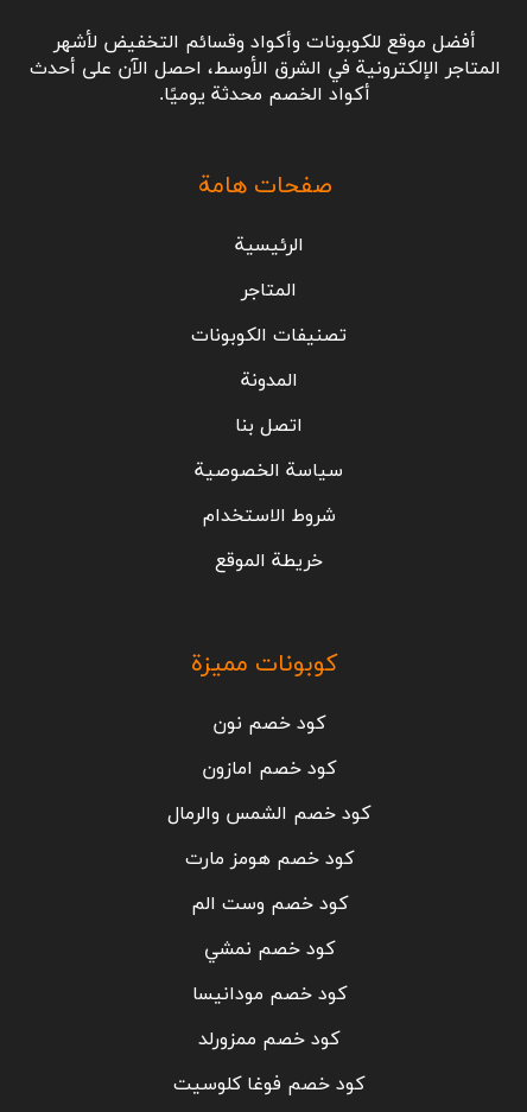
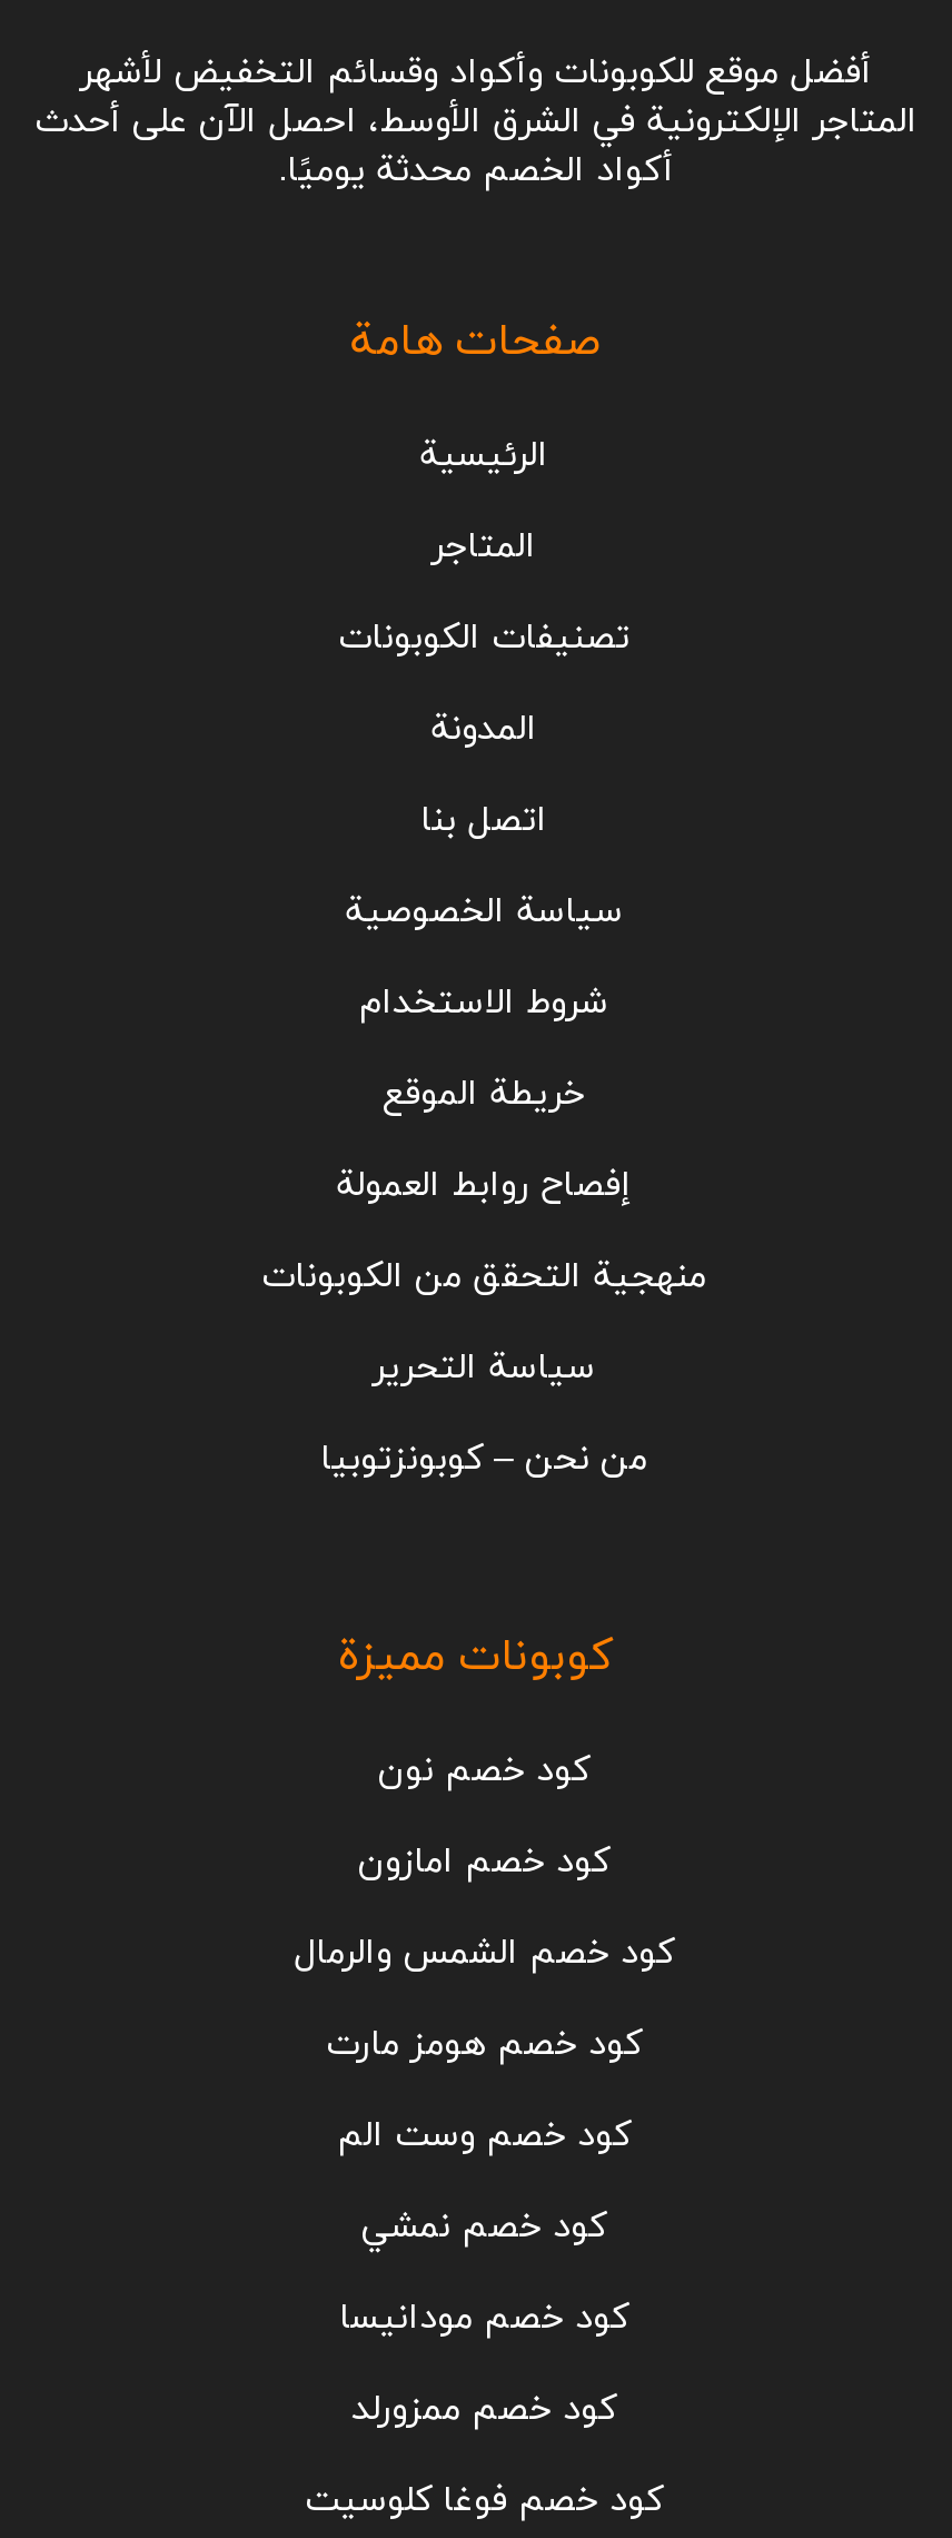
none -> [261,1161,706,1484] إفصاح روابط العمولة | منهجية التحقق من الكوبونات | سياسة التحرير | من نحن – كوبونزتوبيا

